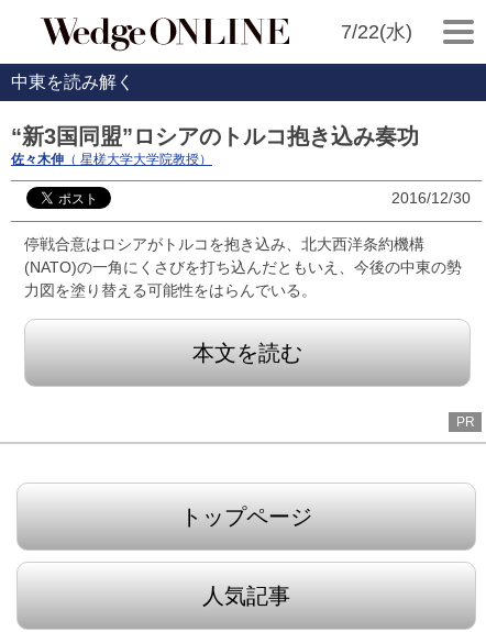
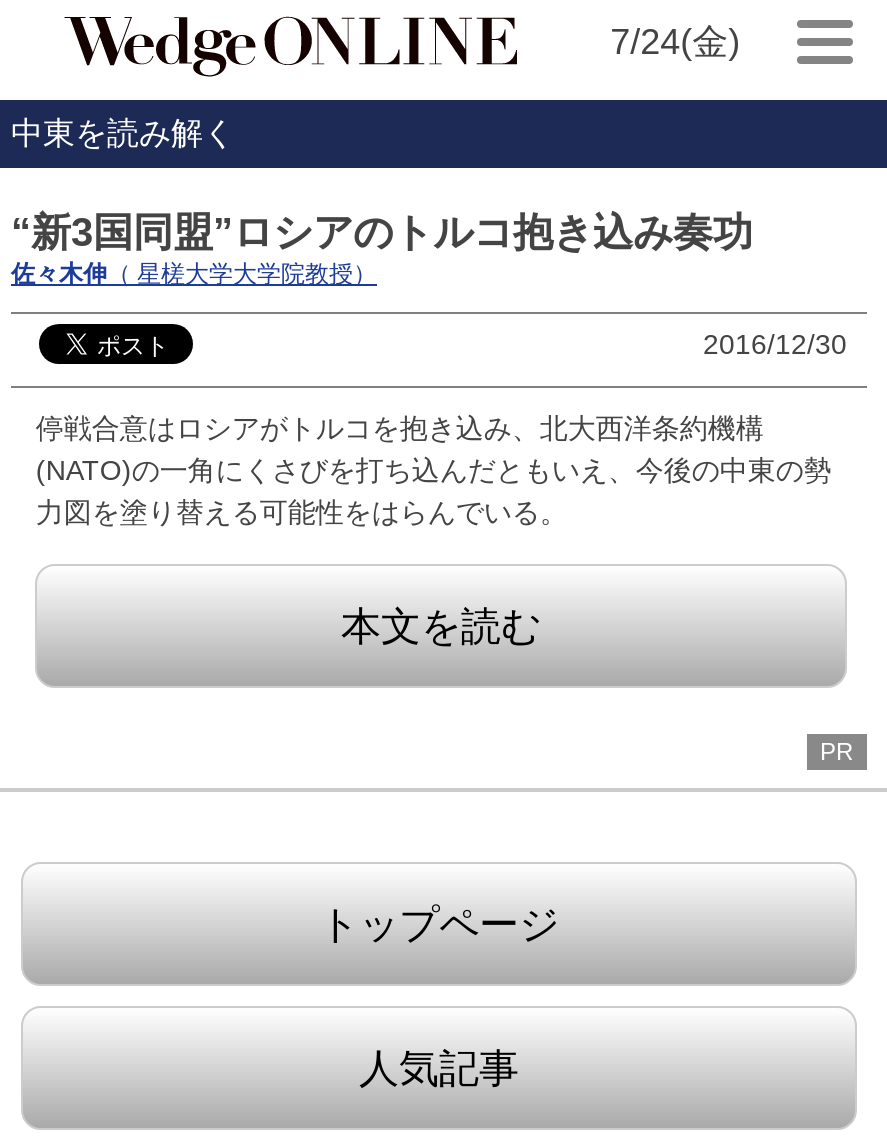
[340,21,412,43] 7/22(水) -> [610,22,740,62] 7/24(金)

